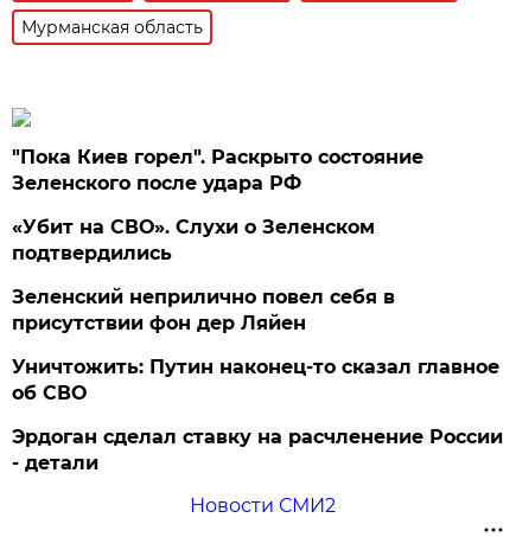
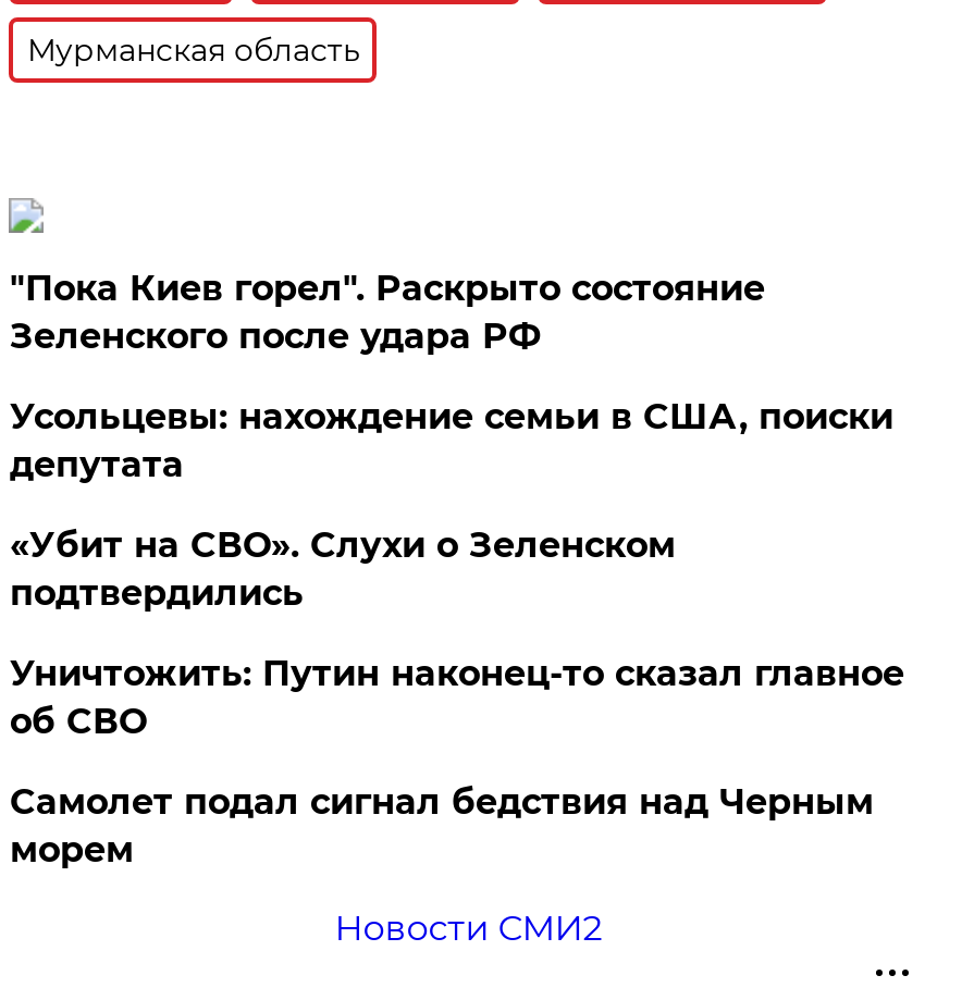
none -> [10,396,893,485] Усольцевы: нахождение семьи в США, поиски | депутата
moved [12,216,375,264] -> [10,524,676,614]: «Убит на СВО». Слухи о Зеленском | подтвердились
[12,286,395,334] Зеленский неприлично повел cебя в | присутствии фон дер Ляйен -> none
[12,426,503,474] Эрдоган сделал ставку на расчленение России | - детали -> [10,781,874,871] Самолет подал сигнал бедствия над Черным | морем

